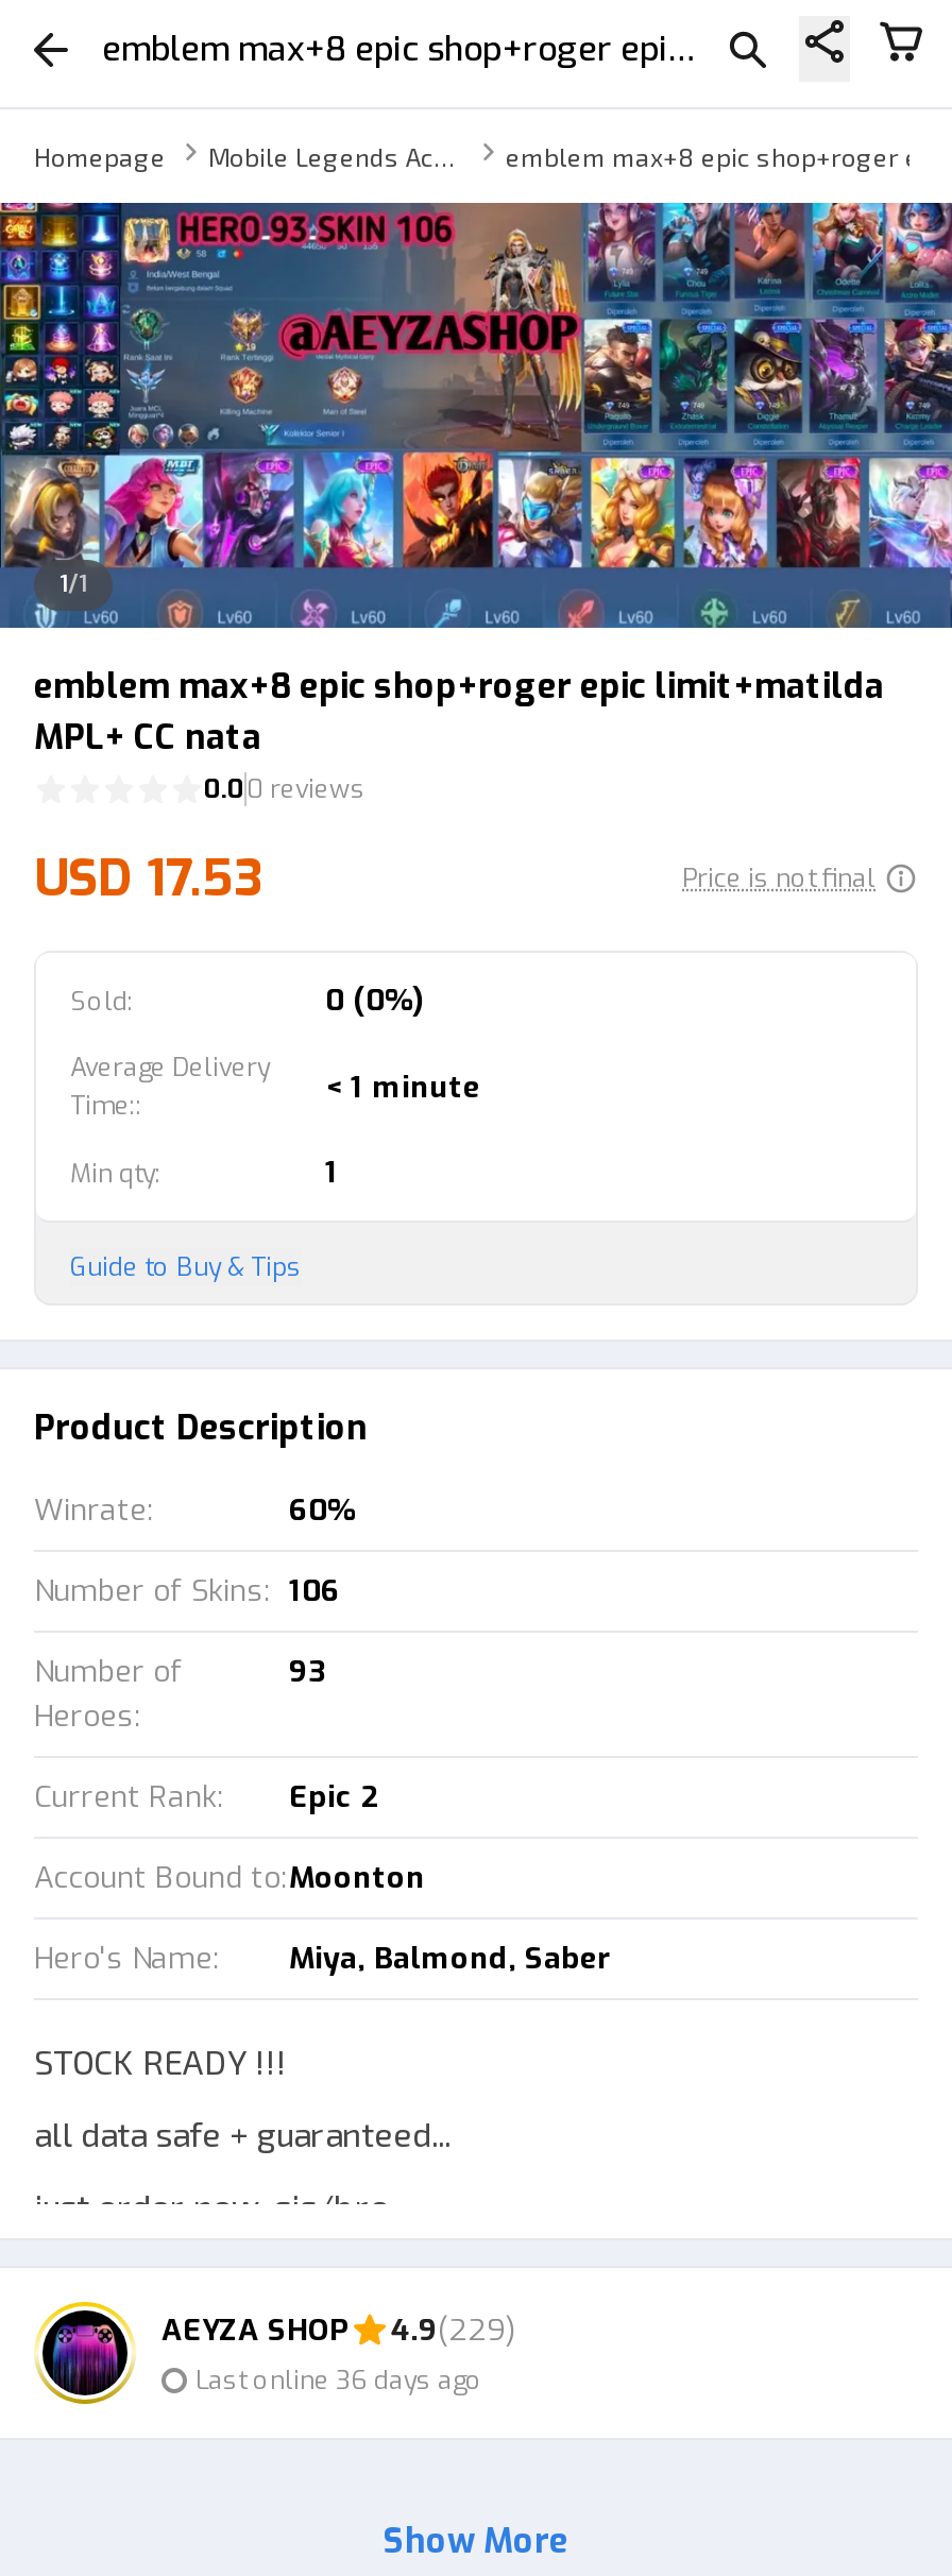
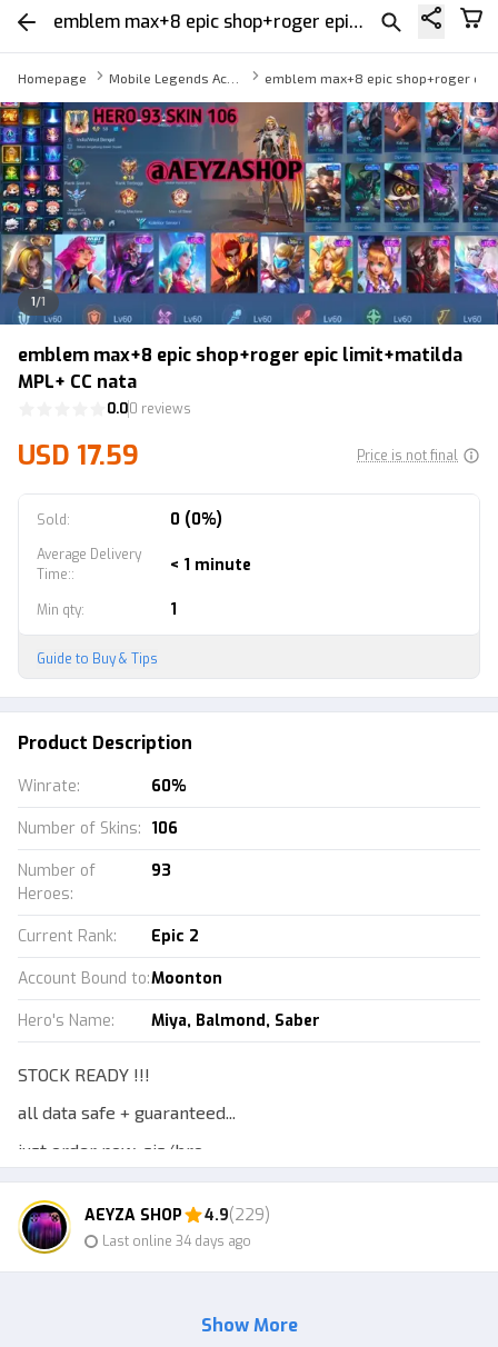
[34,845,263,912] USD 17.53 -> [18,438,139,473] USD 17.59
[195,2362,482,2396] Last online 36 days ago -> [102,1232,251,1250] Last online 34 days ago

